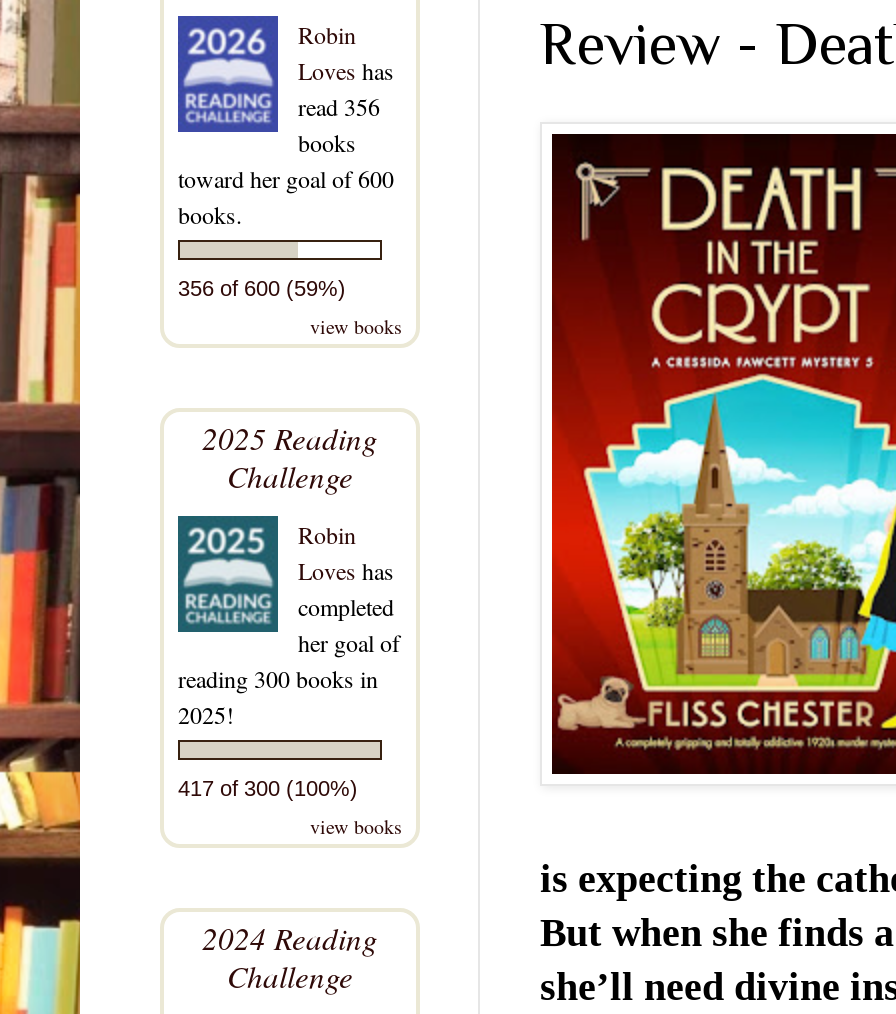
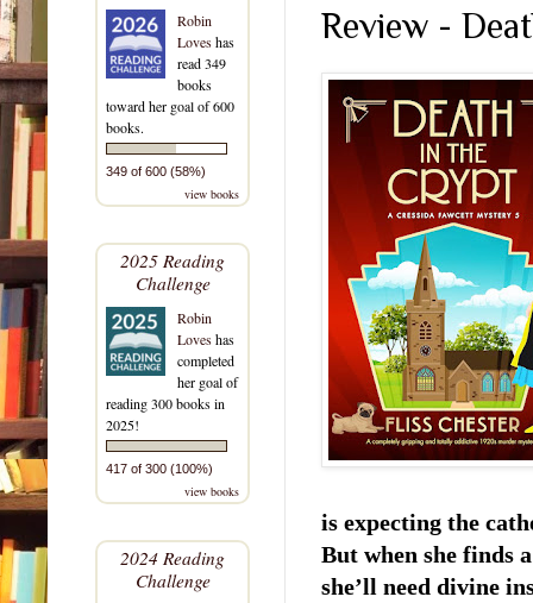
[298,90,380,122] read 356 -> [177,53,226,72] read 349
[178,276,346,300] 356 of 600 (59%) -> [106,164,206,178] 349 of 600 (58%)

